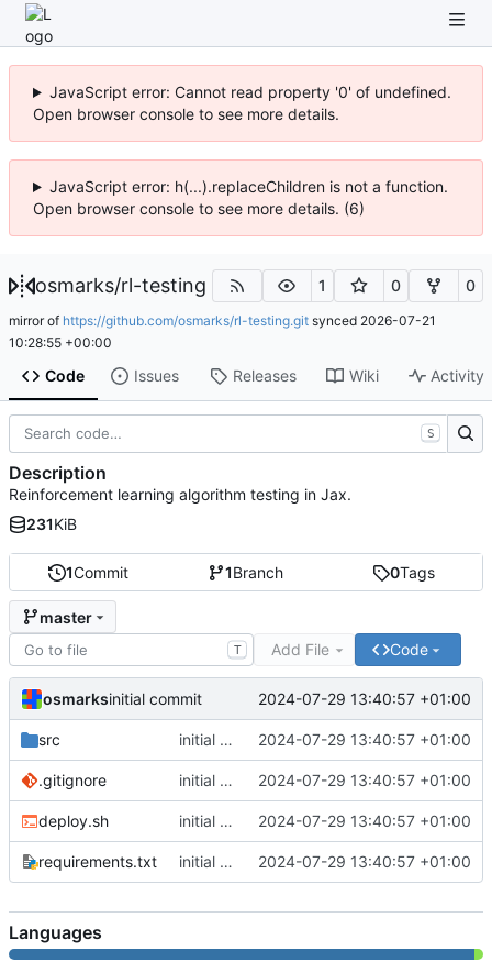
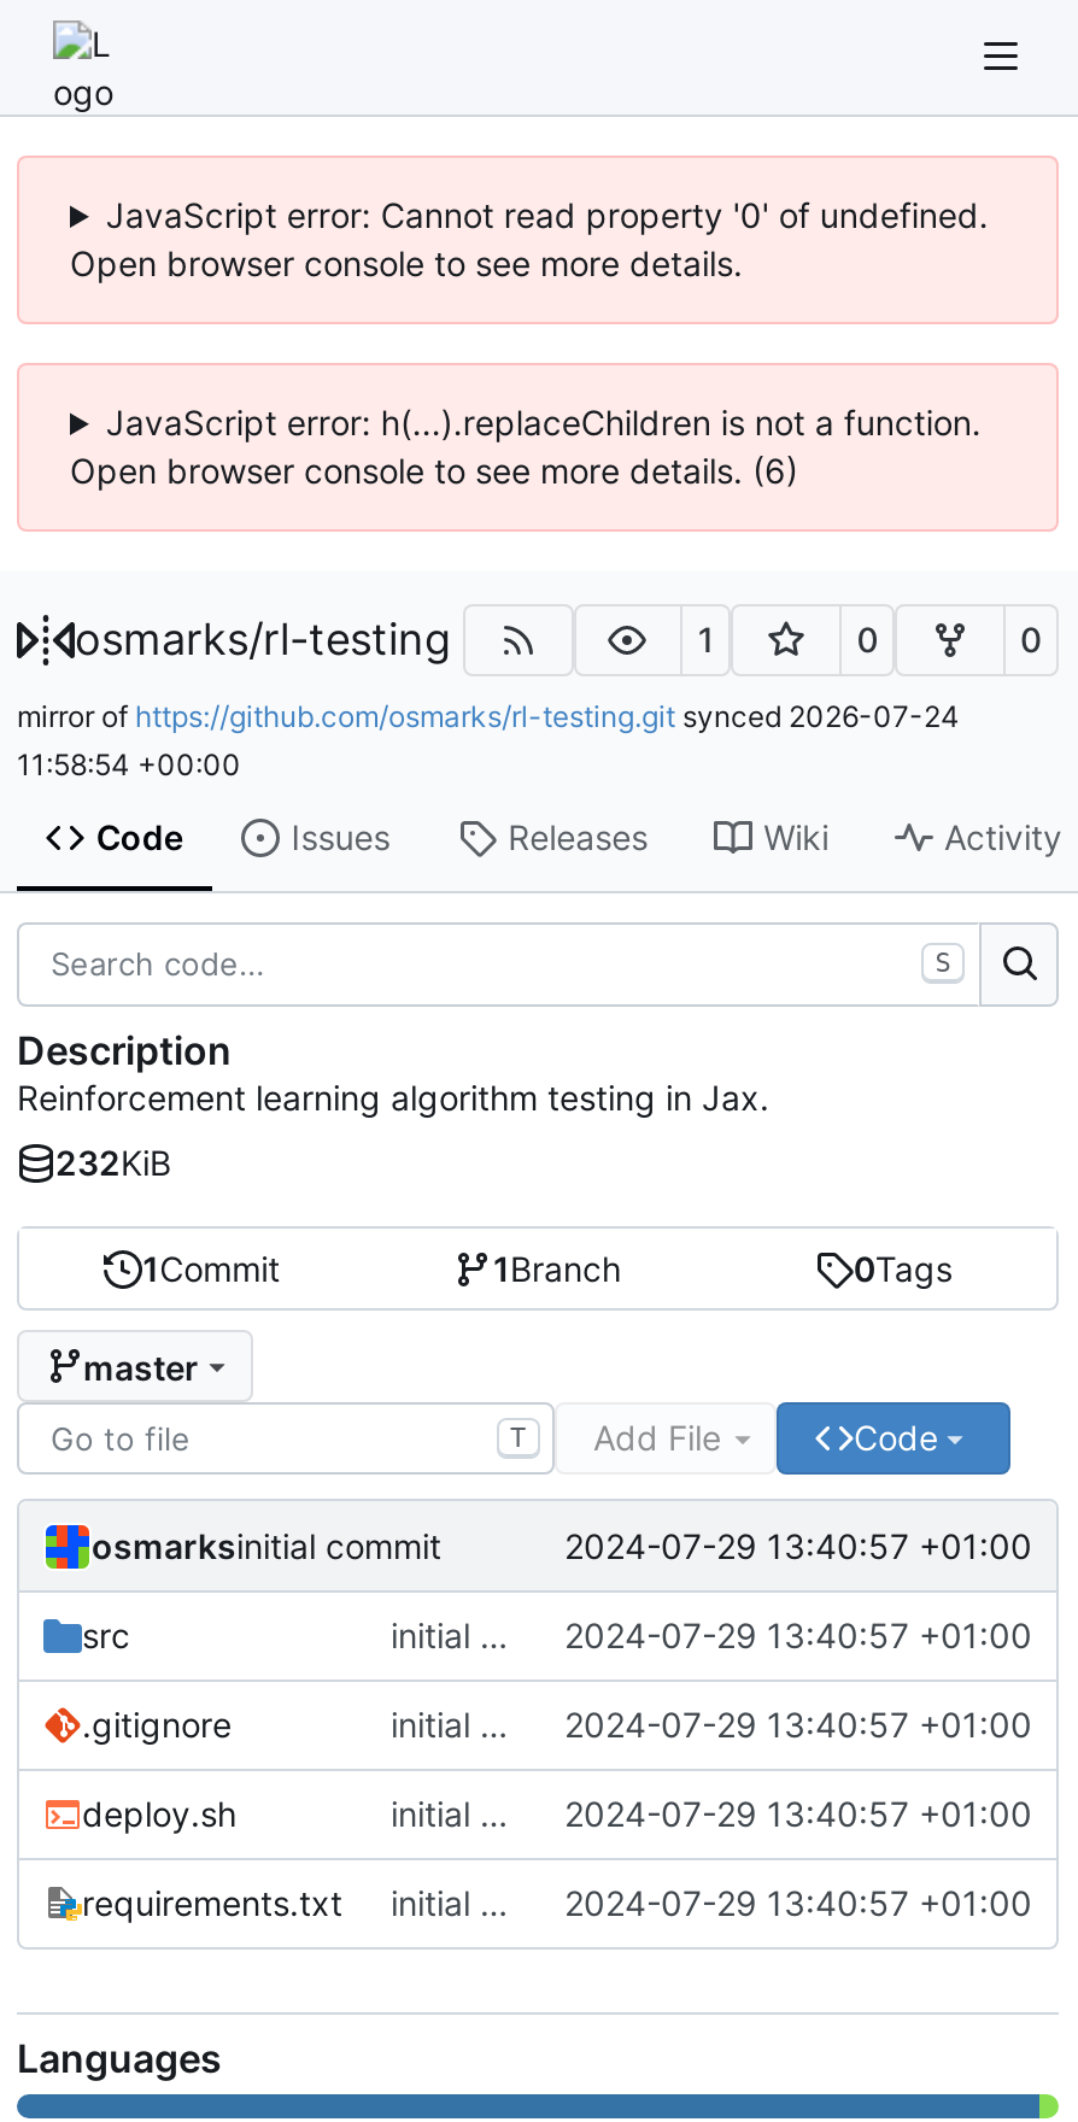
[9,312,436,328] mirror of https://github.com/osmarks/rl-testing.git synced 2026-07-21 -> [17,697,960,733] mirror of https://github.com/osmarks/rl-testing.git synced 2026-07-24
[9,334,112,350] 10:28:55 +00:00 -> [17,745,241,781] 11:58:54 +00:00
[26,515,77,533] 231KiB -> [55,1142,171,1183] 232KiB

